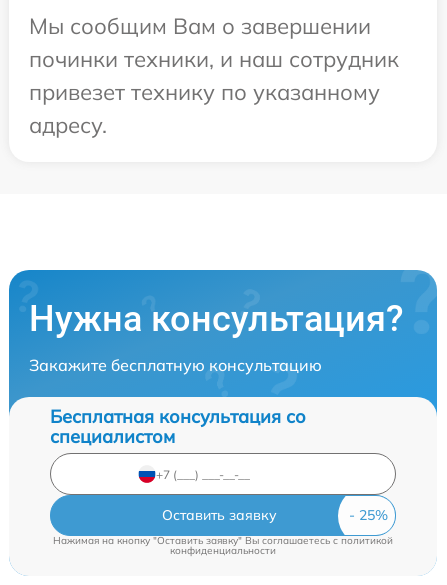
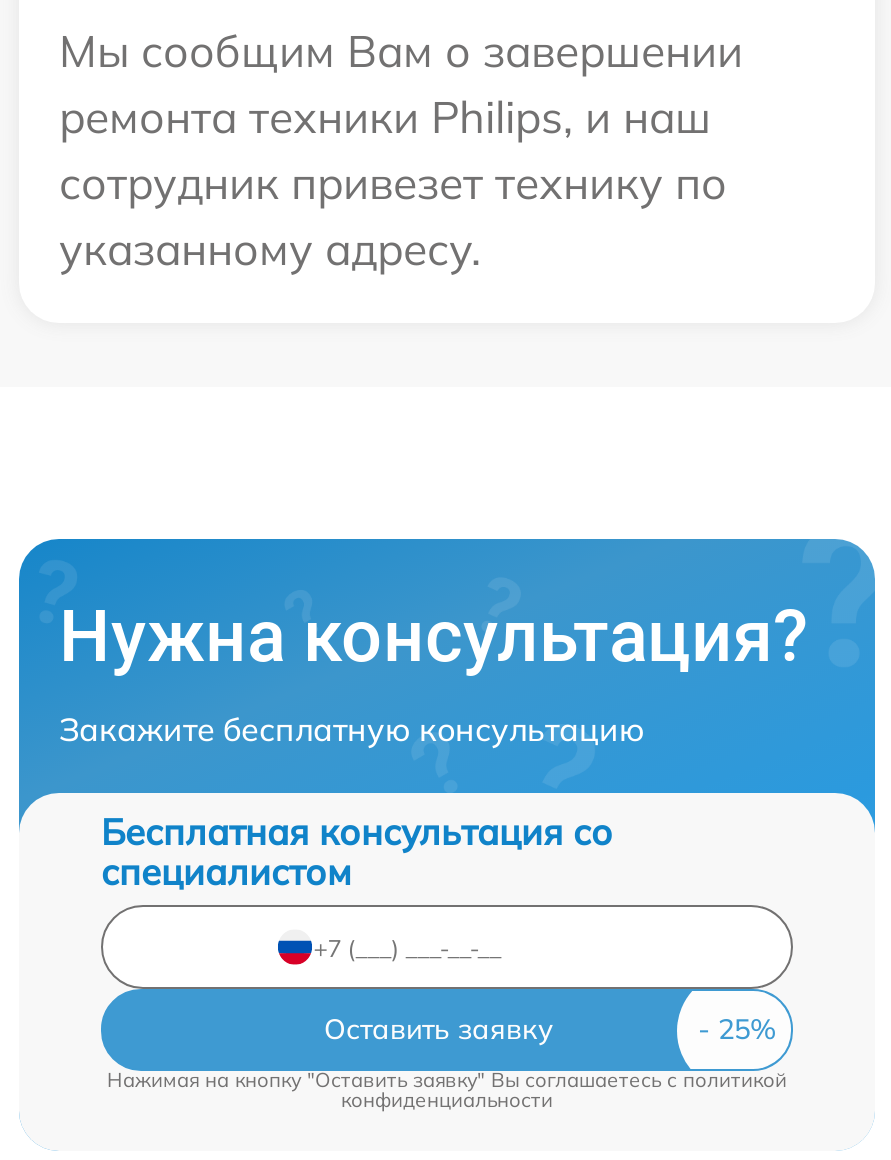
[29,45,399,139] починки техники, и наш сотрудник | привезет технику по указанному | адресу. -> [59,89,727,277] ремонта техники Philips, и наш | сотрудник привезет технику по | указанному адресу.

